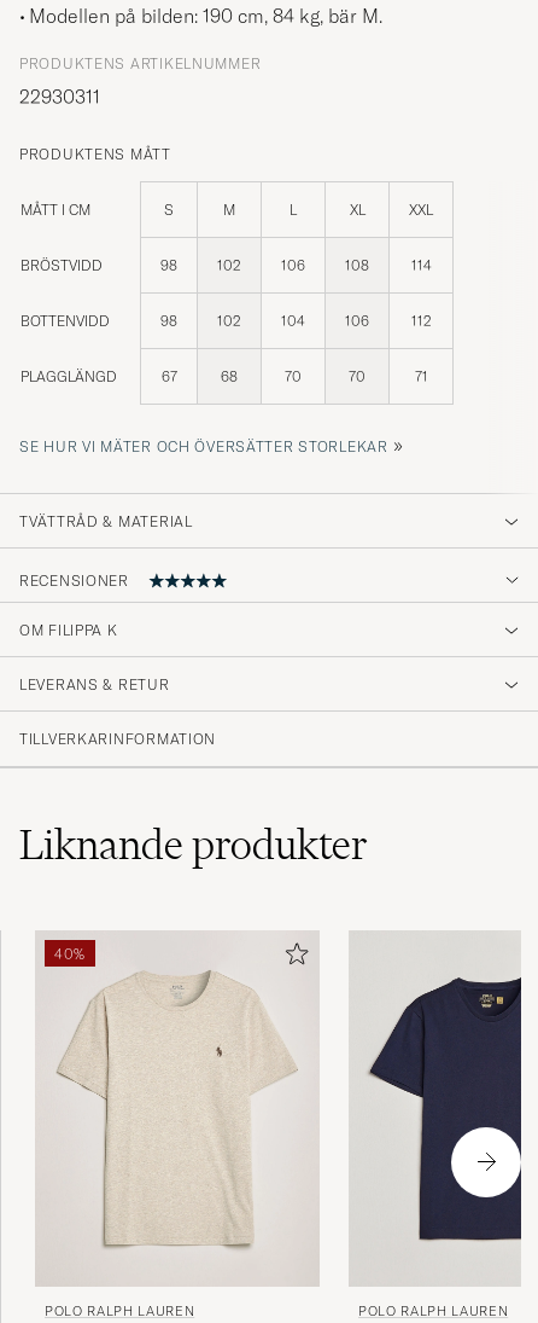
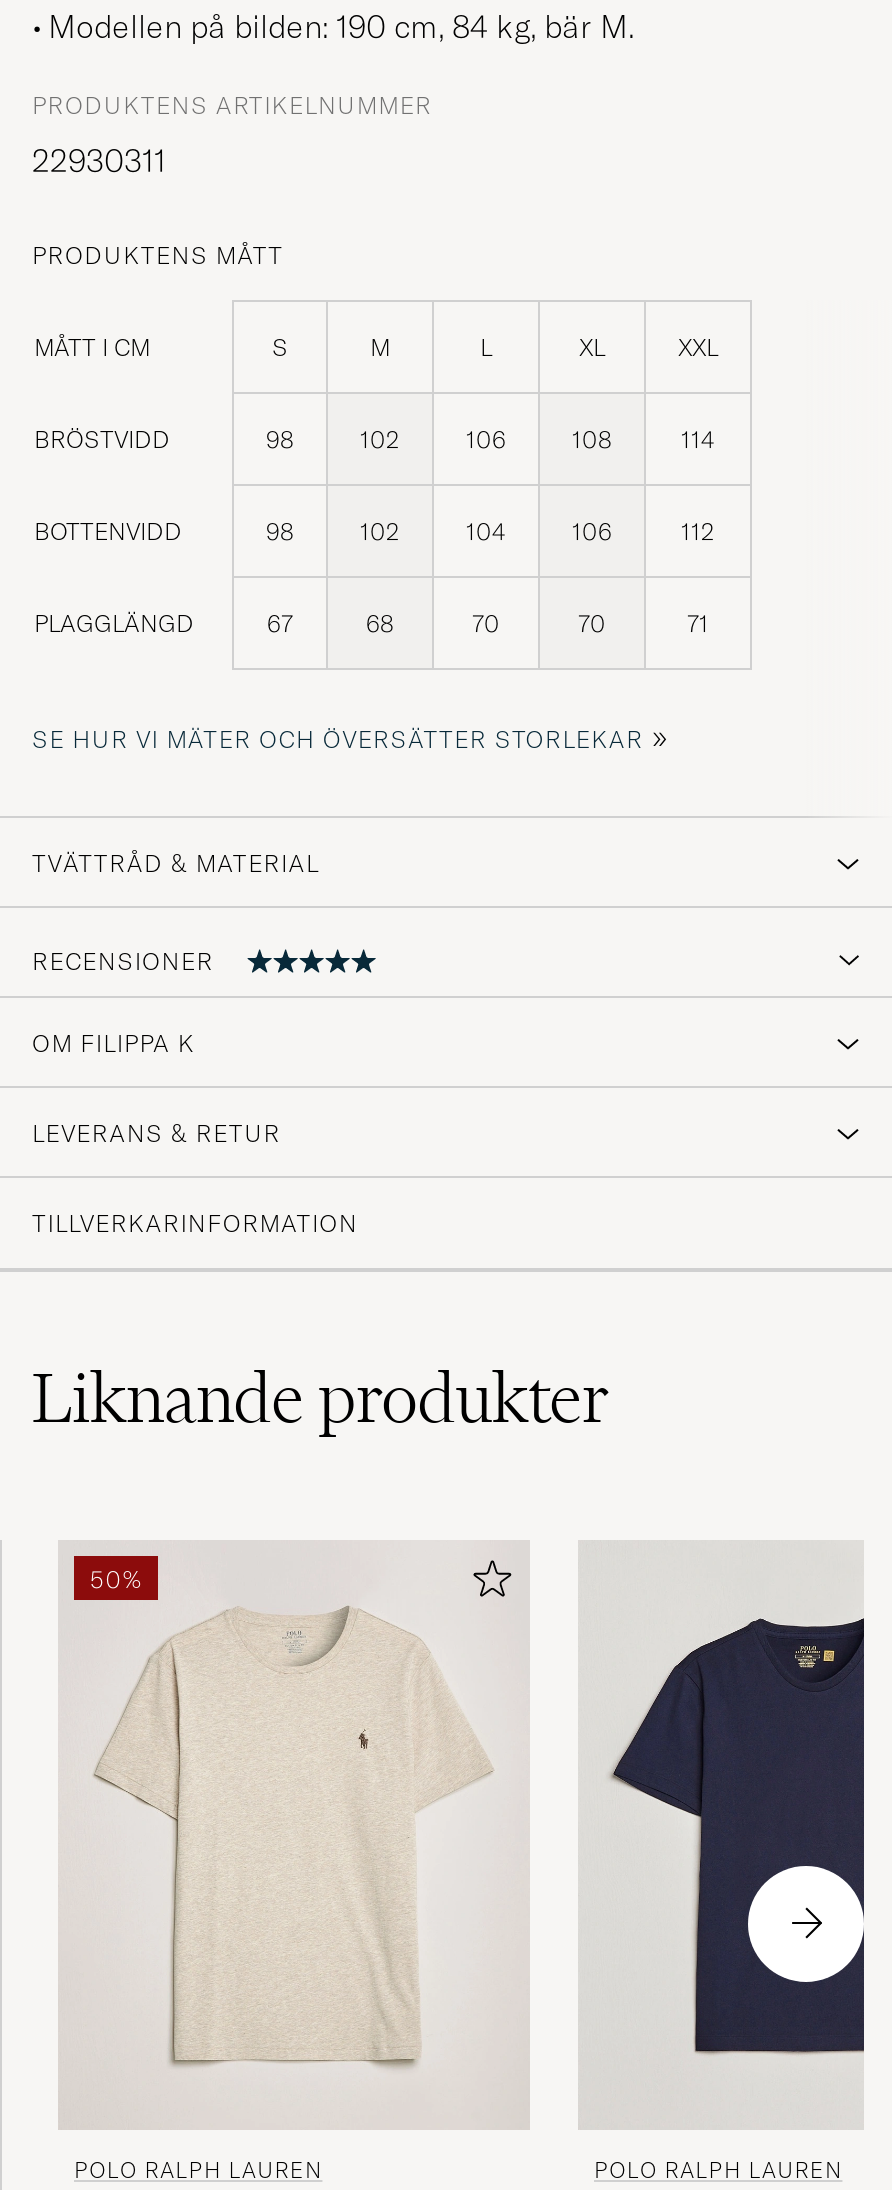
[54,944,86,962] 40% -> [90,1563,142,1593] 50%

